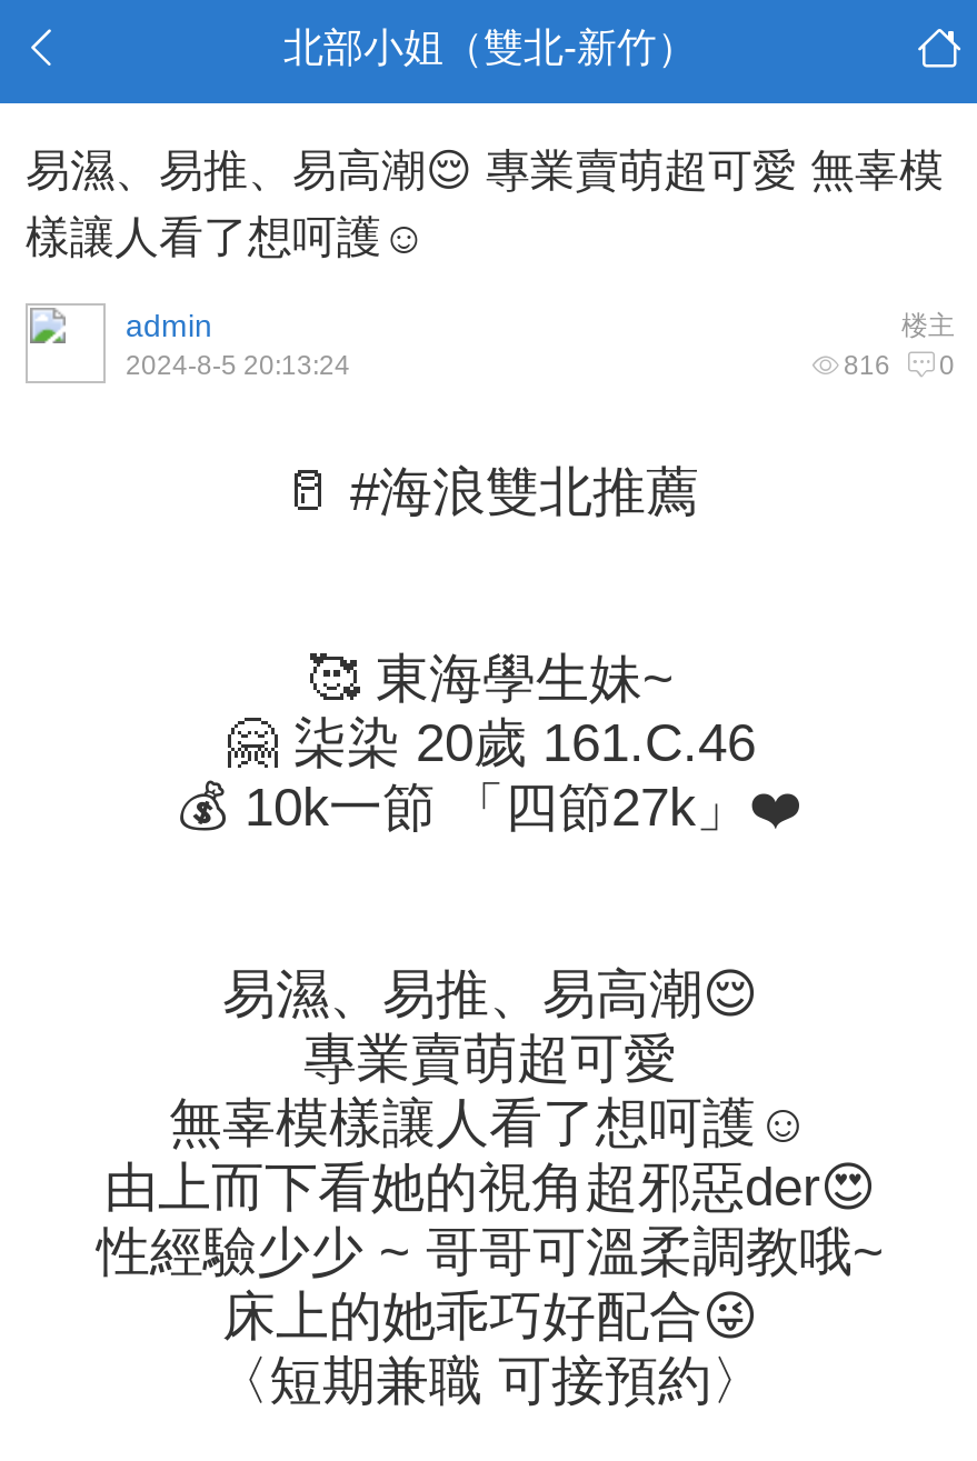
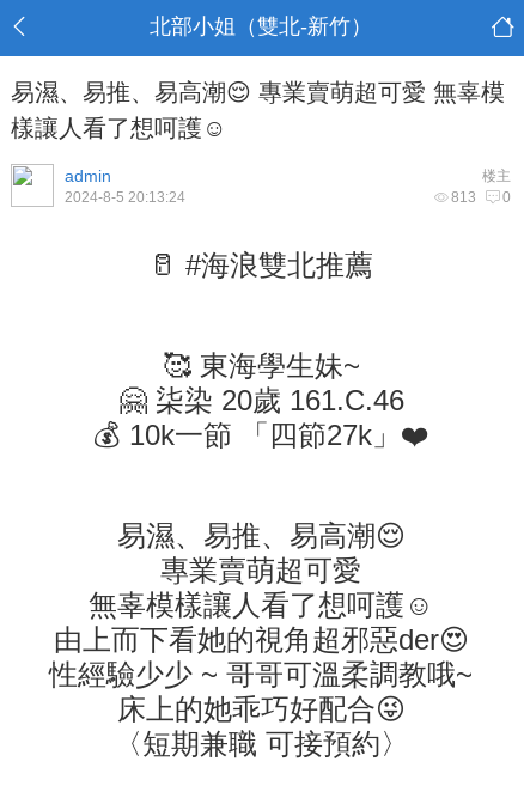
[844,350,955,381] 816 0 -> [451,189,511,206] 813 0

